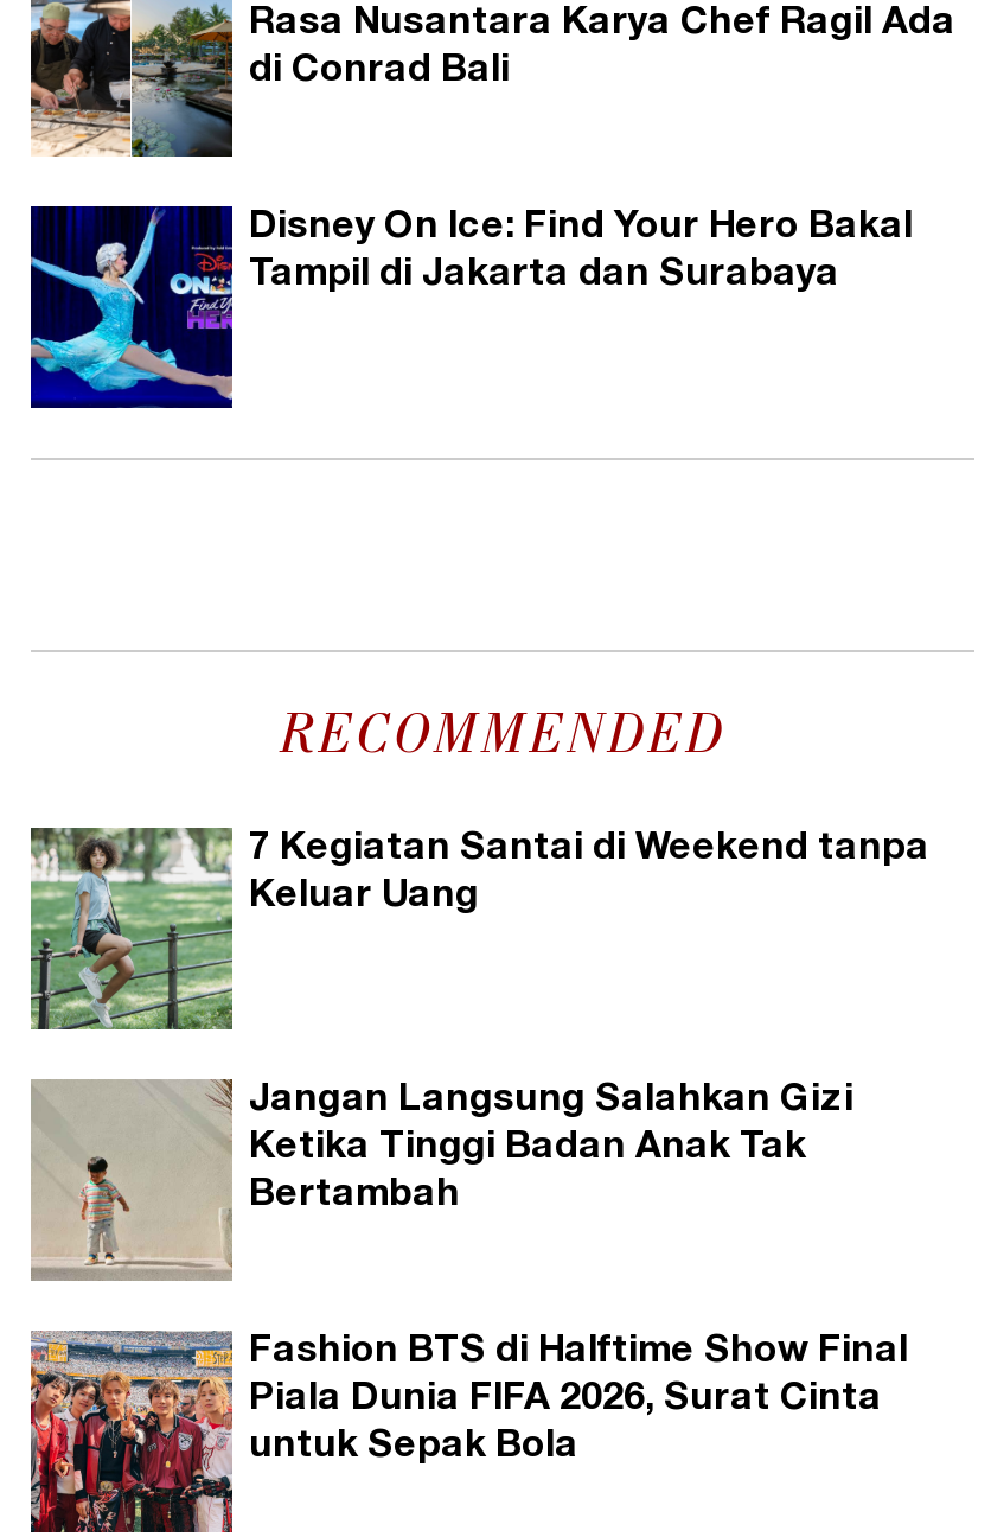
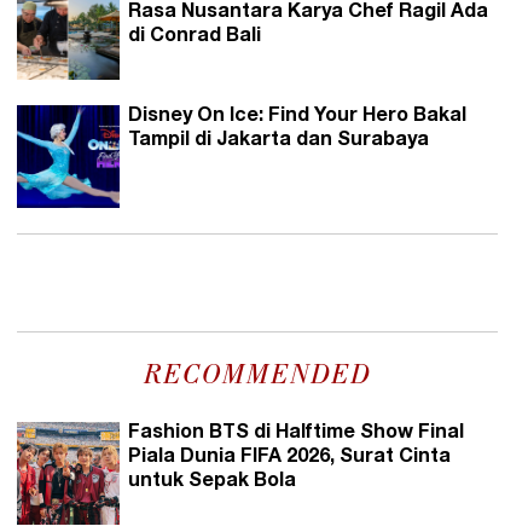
[28,828,929,1032] [image] | 7 Kegiatan Santai di Weekend tanpa | Keluar Uang -> none
[28,1077,853,1283] [image] | Jangan Langsung Salahkan Gizi | Ketika Tinggi Badan Anak Tak | Bertambah -> none

